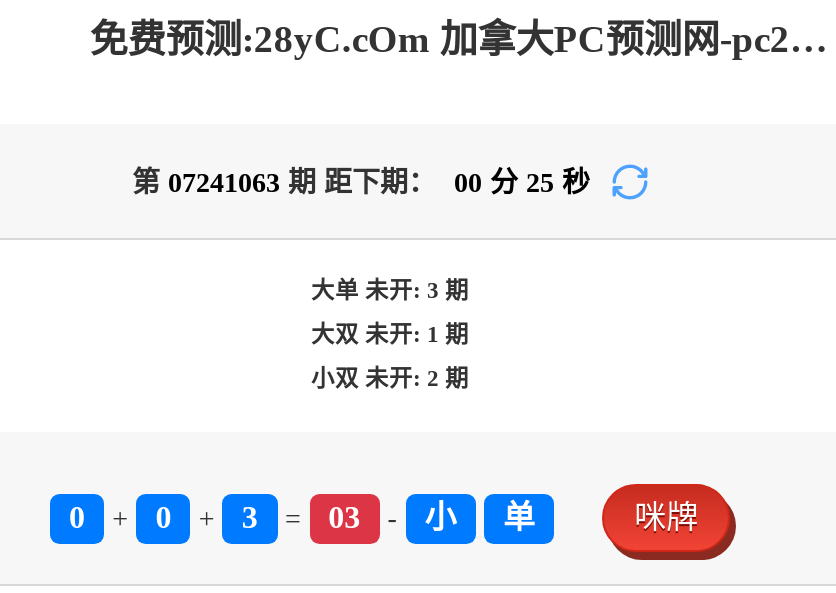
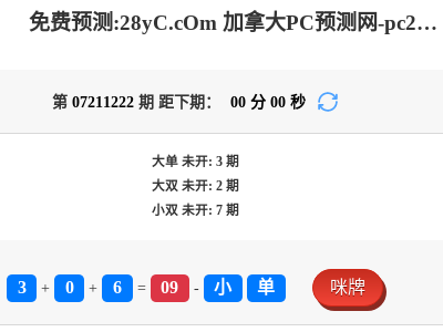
[132,168,590,198] 第07241063期 距下期： 00分 25秒 -> [52,94,306,111] 第07211222期 距下期： 00分 00秒
[311,322,469,348] 大双未开: 1期 -> [151,179,239,194] 大双未开: 2期
[311,366,469,392] 小双未开: 2期 -> [151,204,239,218] 小双未开: 7期
[69,500,85,534] 0 -> [17,278,26,297] 3
[242,500,258,534] 3 -> [113,278,122,297] 6
[328,500,360,534] 03 -> [161,278,178,297] 09

